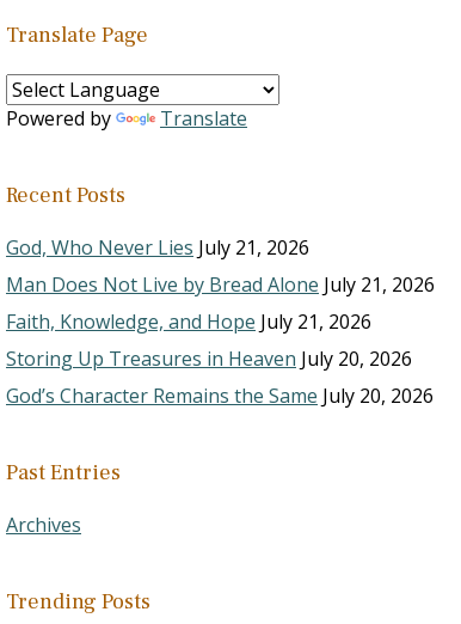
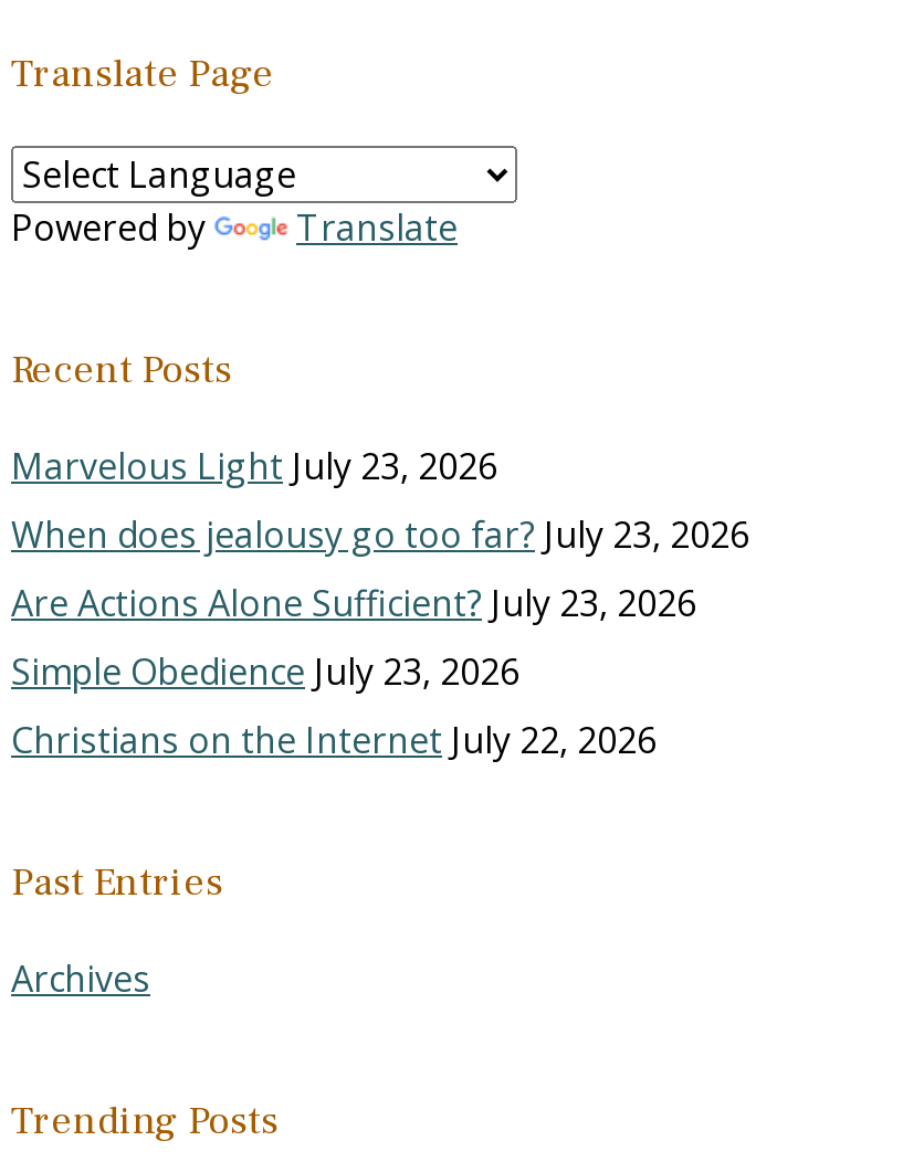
[6,234,435,409] God, Who Never Lies July 21, 2026 | Man Does Not Live by Bread Alone July 21, 2026 | Faith, Knowledge, and Hope July 21, 2026 | Storing Up Treasures in Heaven July 20, 2026 | God’s Character Remains the Same July 20, 2026 -> [11,442,749,764] Marvelous Light July 23, 2026 | When does jealousy go too far? July 23, 2026 | Are Actions Alone Sufficient? July 23, 2026 | Simple Obedience July 23, 2026 | Christians on the Internet July 22, 2026

